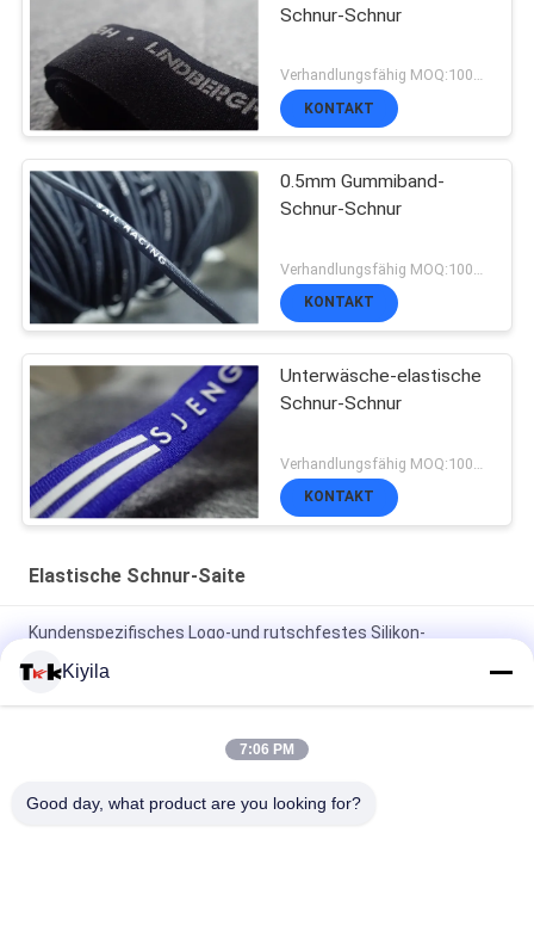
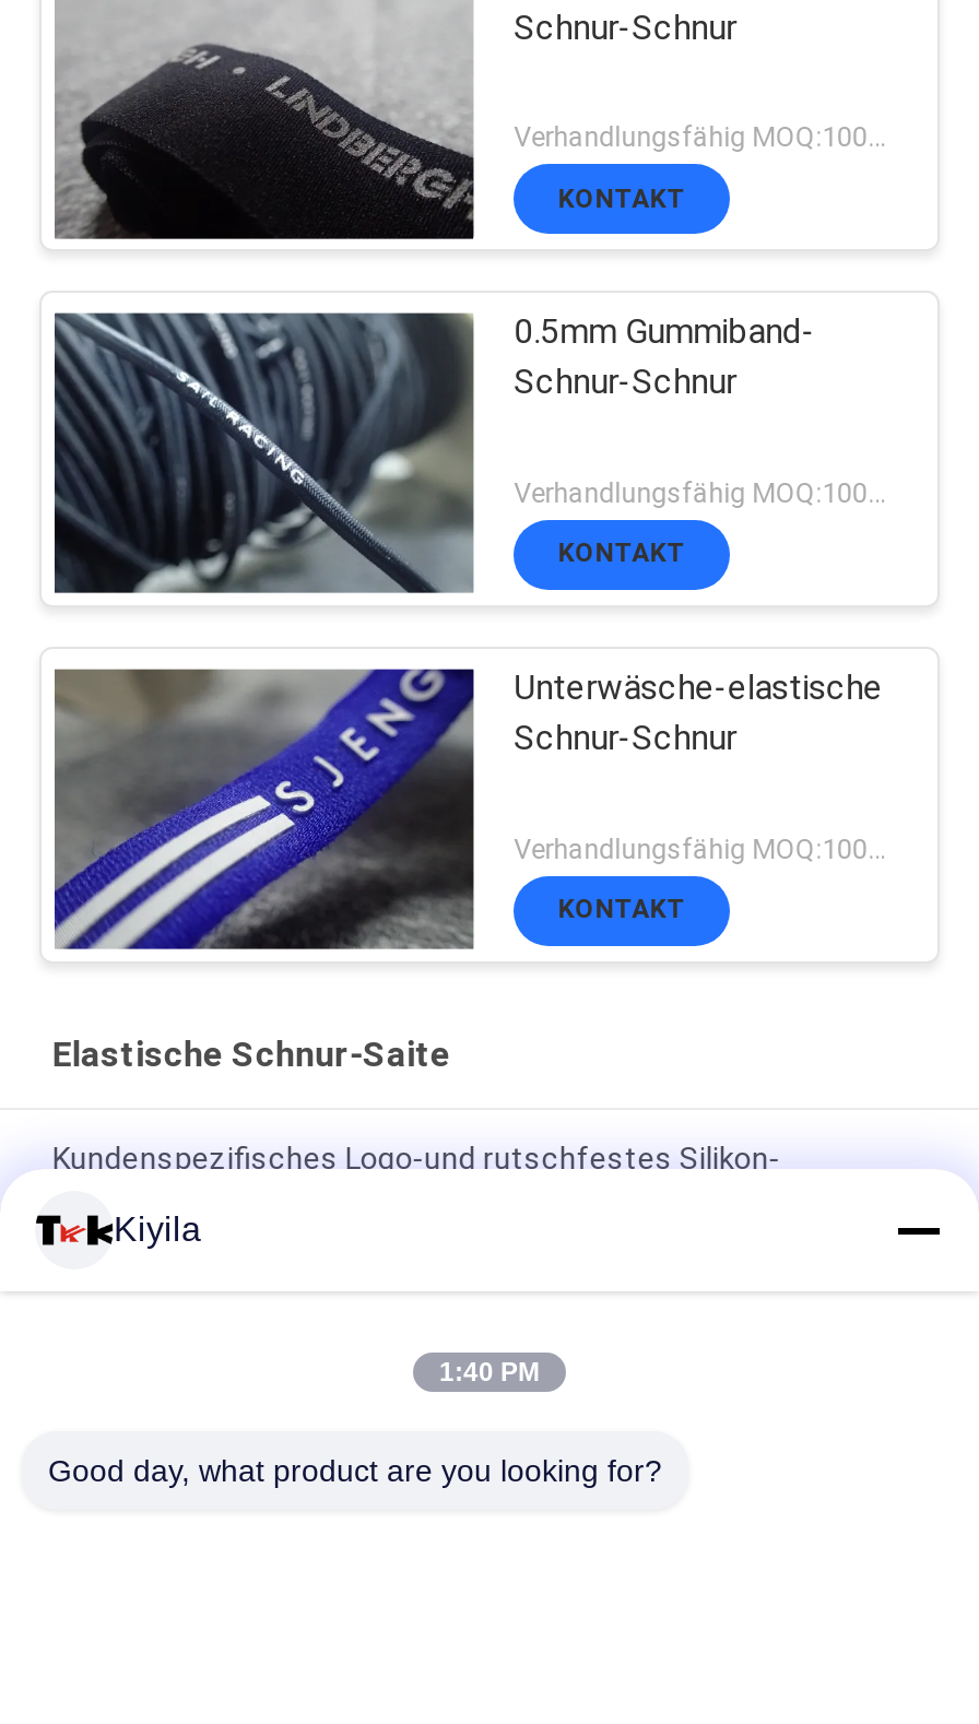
[240,741,294,758] 7:06 PM -> [439,1357,540,1388] 1:40 PM

